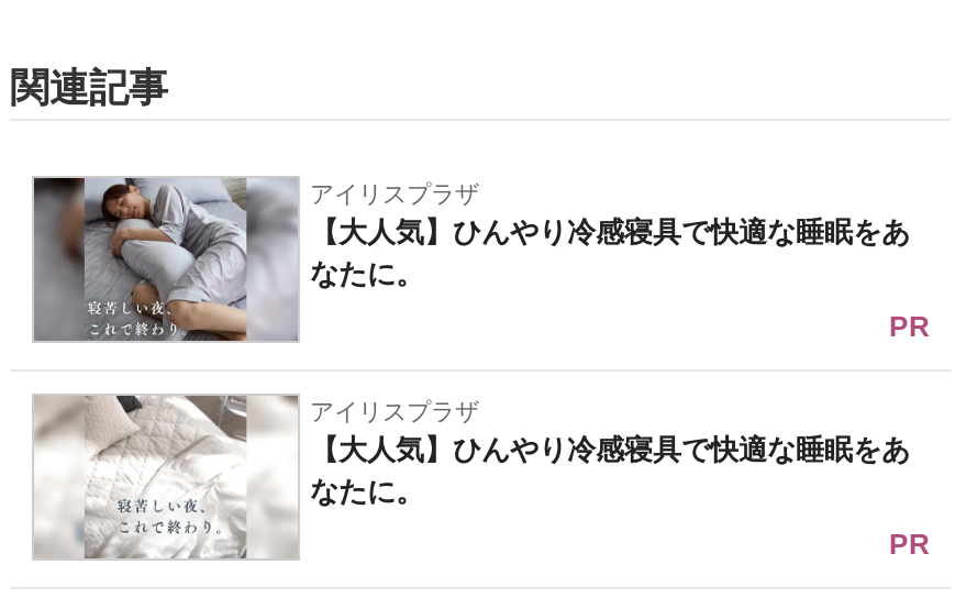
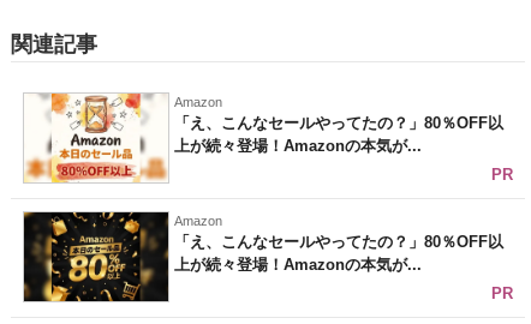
[32,176,910,343] [image] | アイリスプラザ | 【大人気】ひんやり冷感寝具で快適な睡眠をあ | なたに。 -> [24,92,504,184] [image] | Amazon | 「え、こんなセールやってたの？」80％OFF以 | 上が続々登場！Amazonの本気が...
[34,394,910,561] [image] | アイリスプラザ | 【大人気】ひんやり冷感寝具で快適な睡眠をあ | なたに。 -> [23,211,504,302] [image] | Amazon | 「え、こんなセールやってたの？」80％OFF以 | 上が続々登場！Amazonの本気が...

